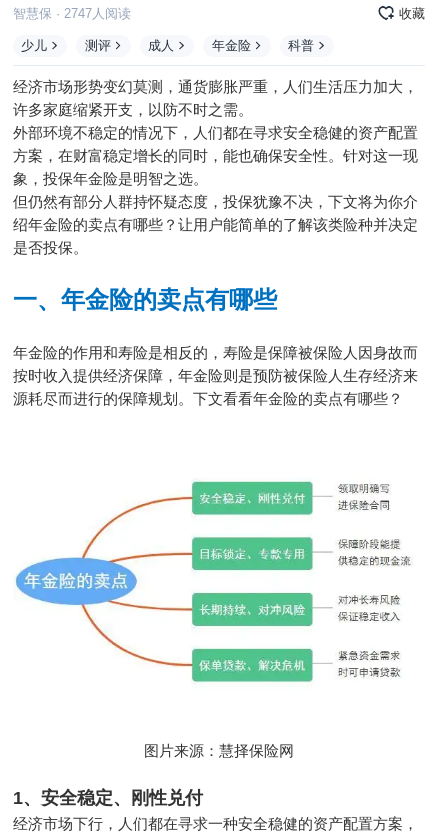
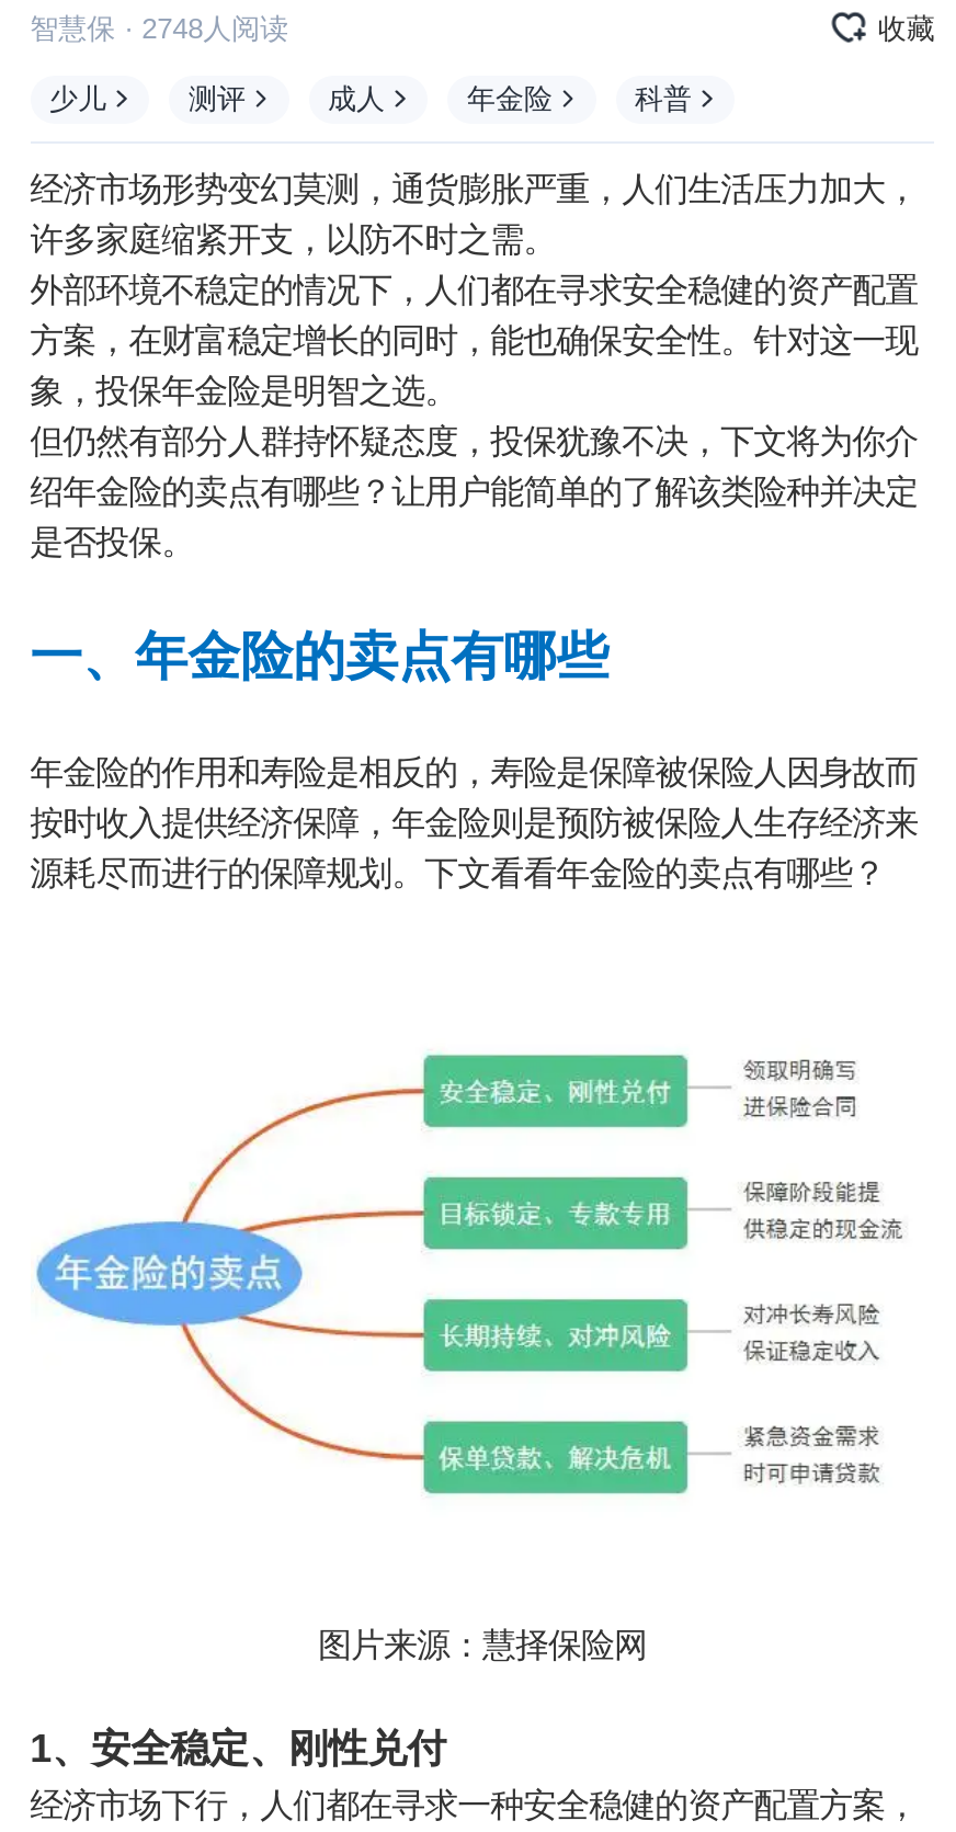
[13,5,131,20] 智慧保· 2747人阅读 -> [30,11,289,44] 智慧保· 2748人阅读

